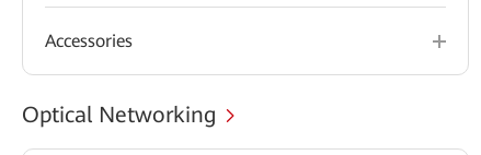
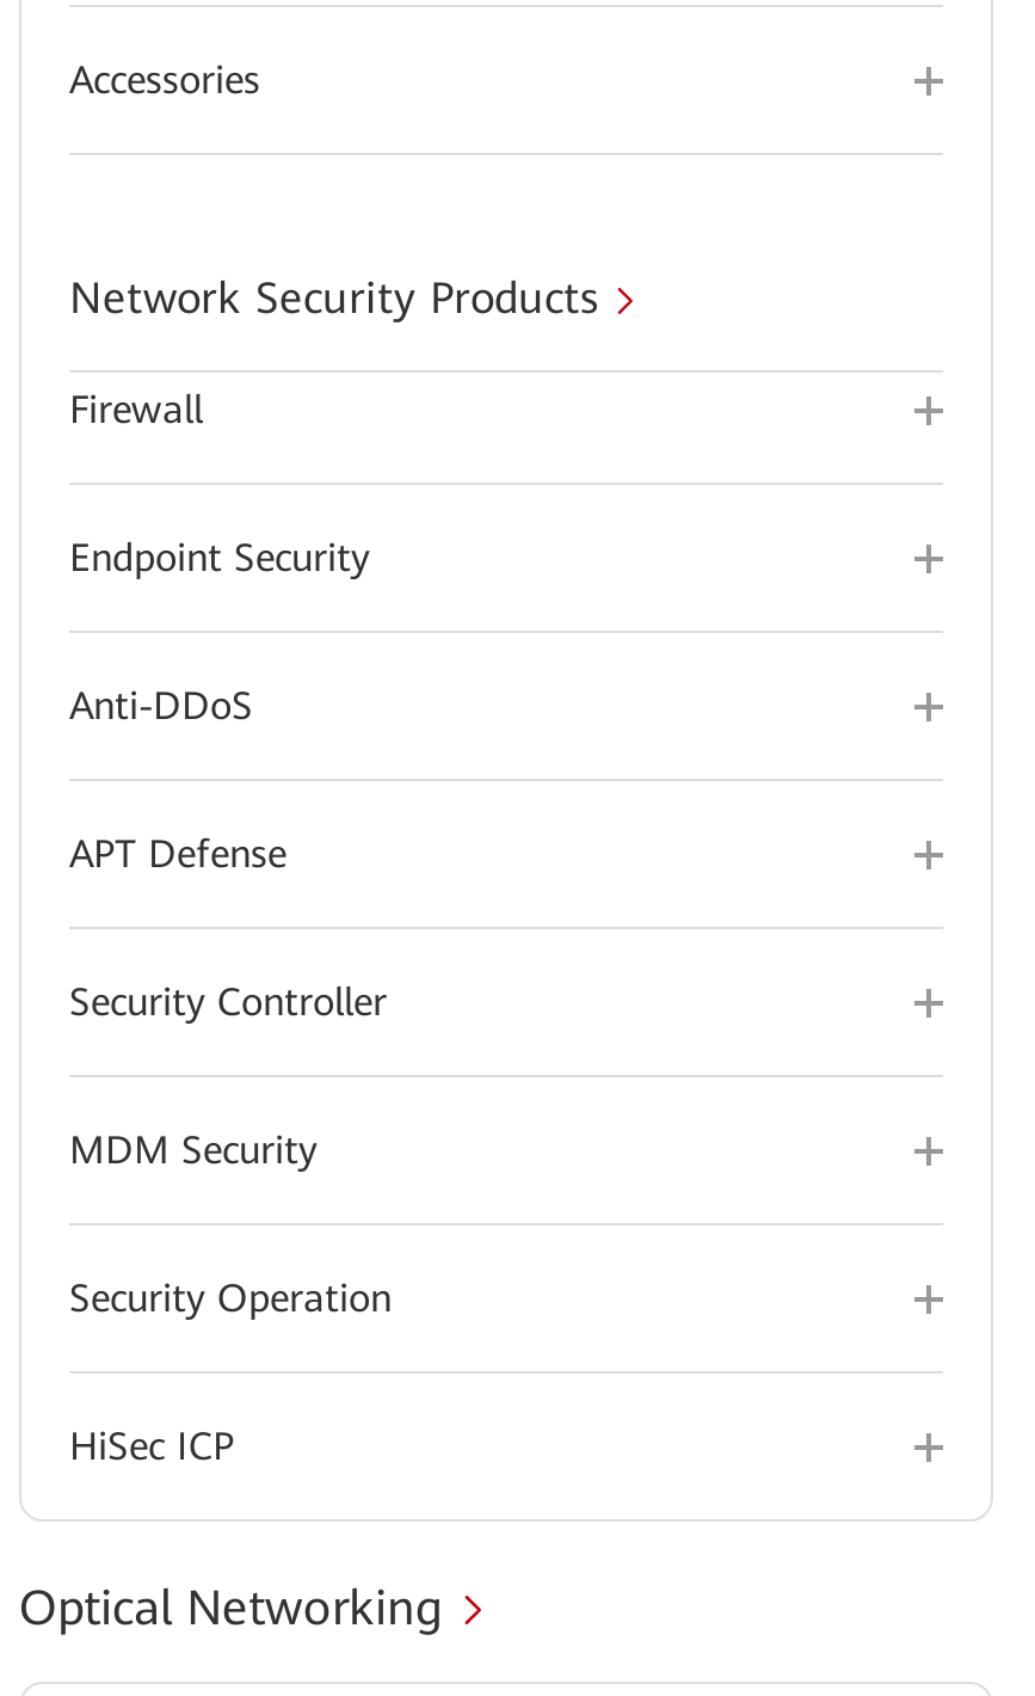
none -> [69,272,599,1469] Network Security Products | Firewall | Endpoint Security | Anti-DDoS | APT Defense | Security Controller | MDM Security | Security Operation | HiSec ICP

